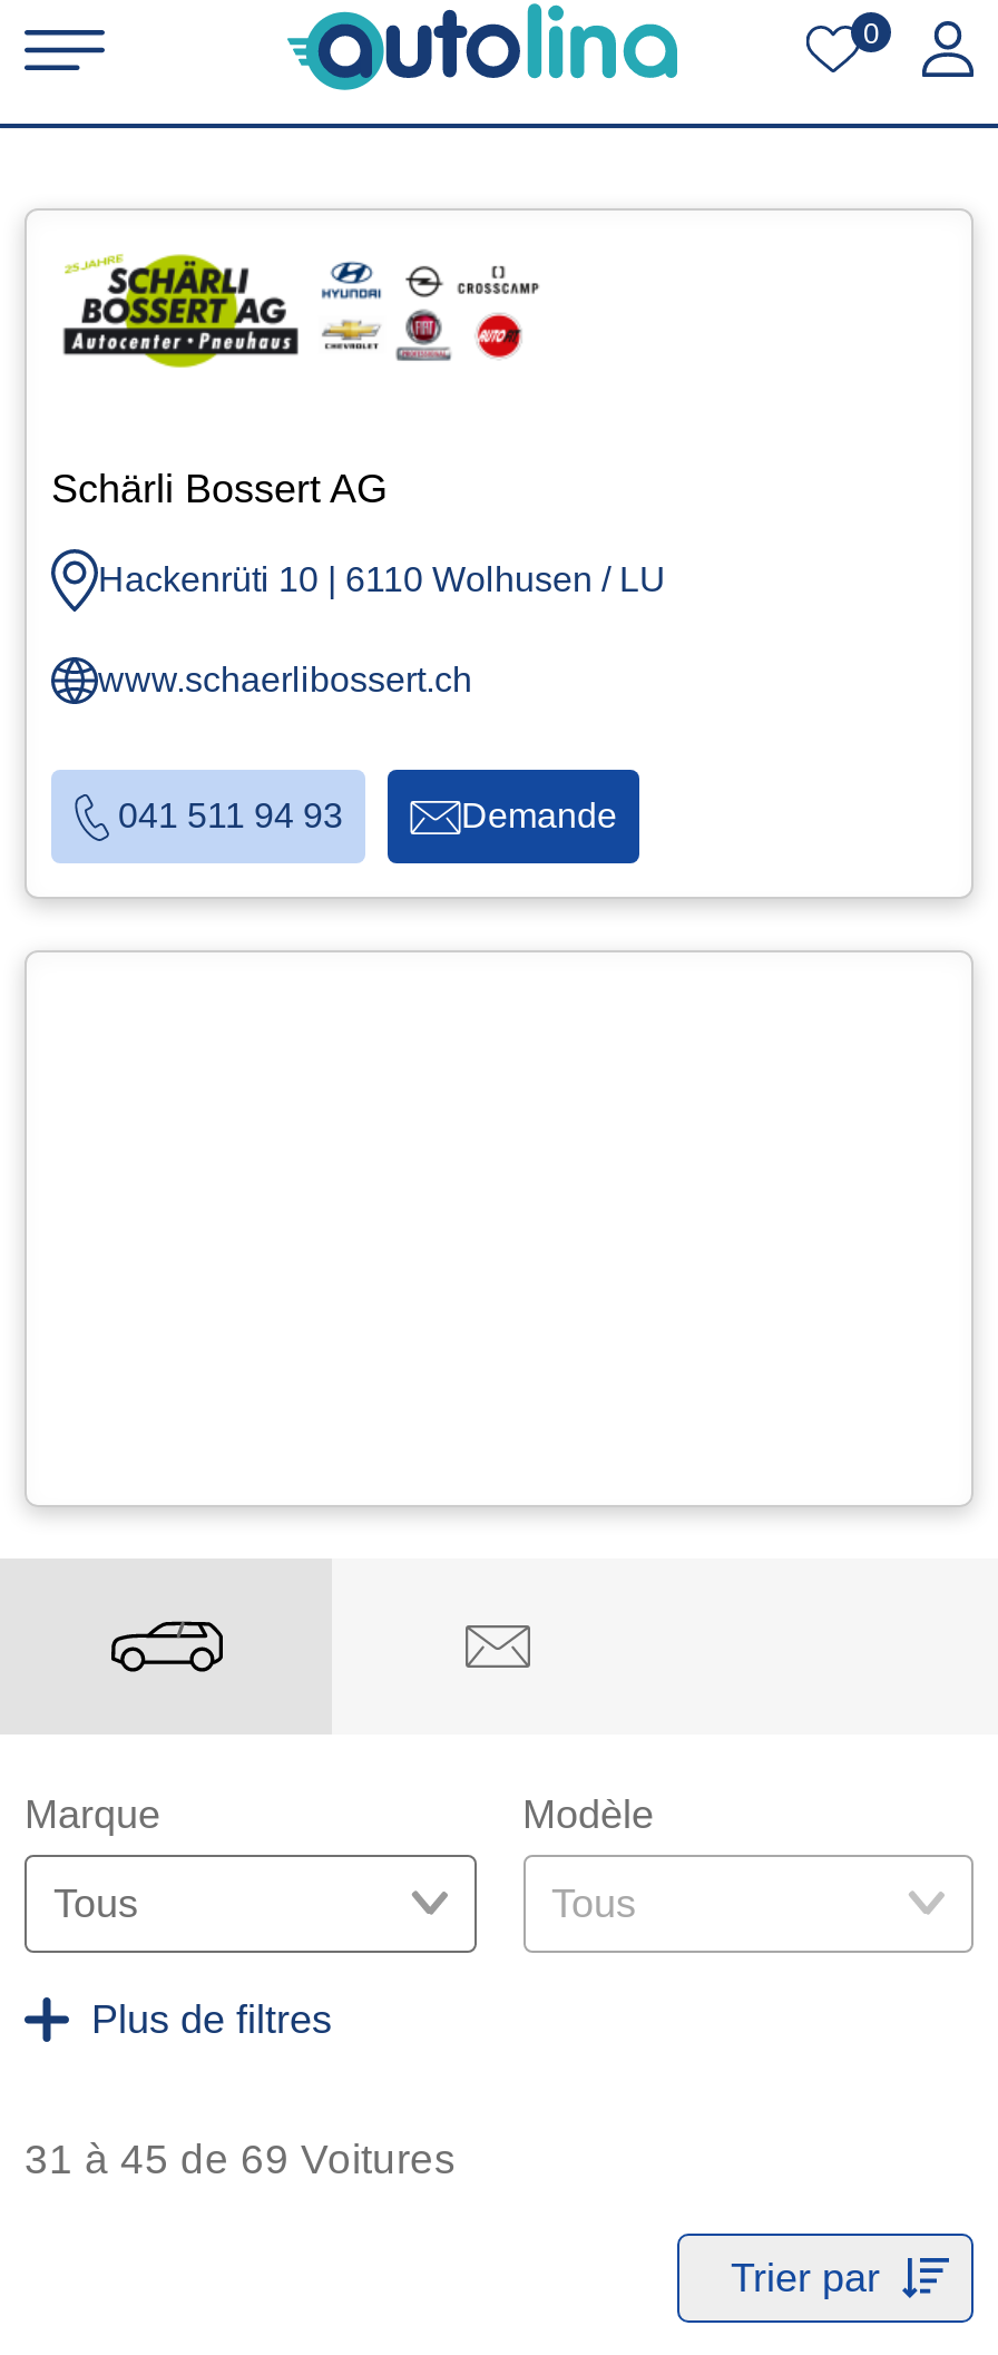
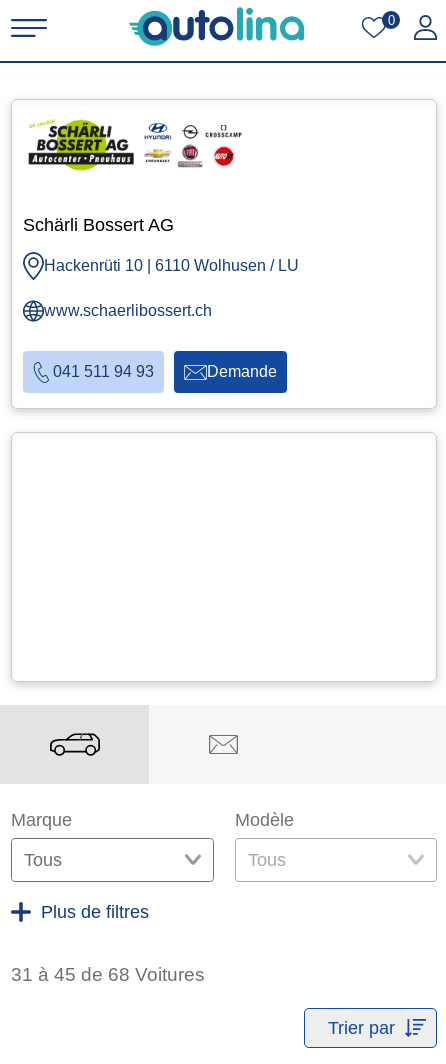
[25,2136,457,2182] 31 à 45 de 69 Voitures -> [11,964,205,985] 31 à 45 de 68 Voitures

